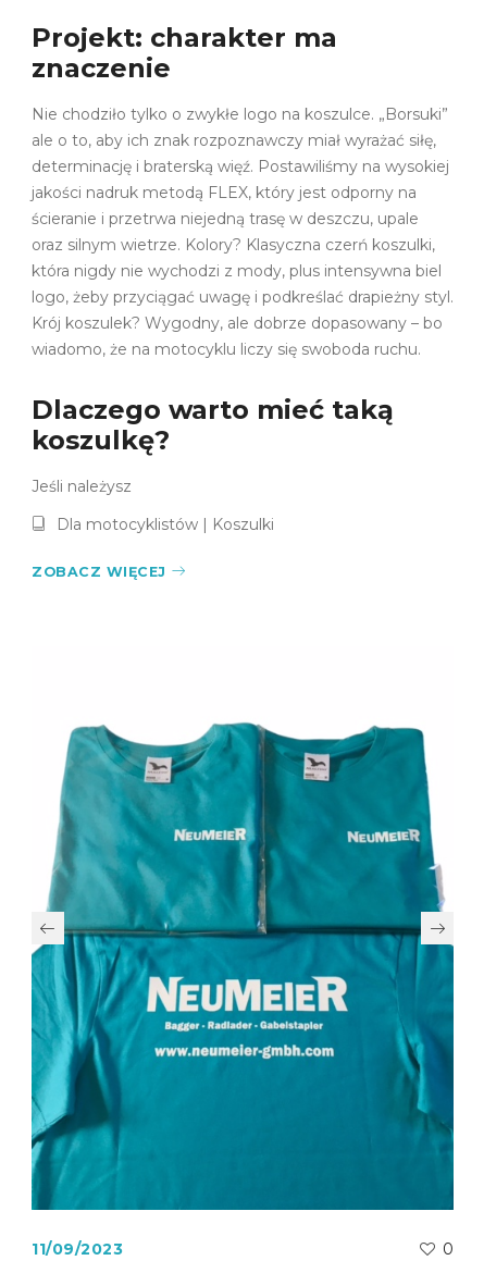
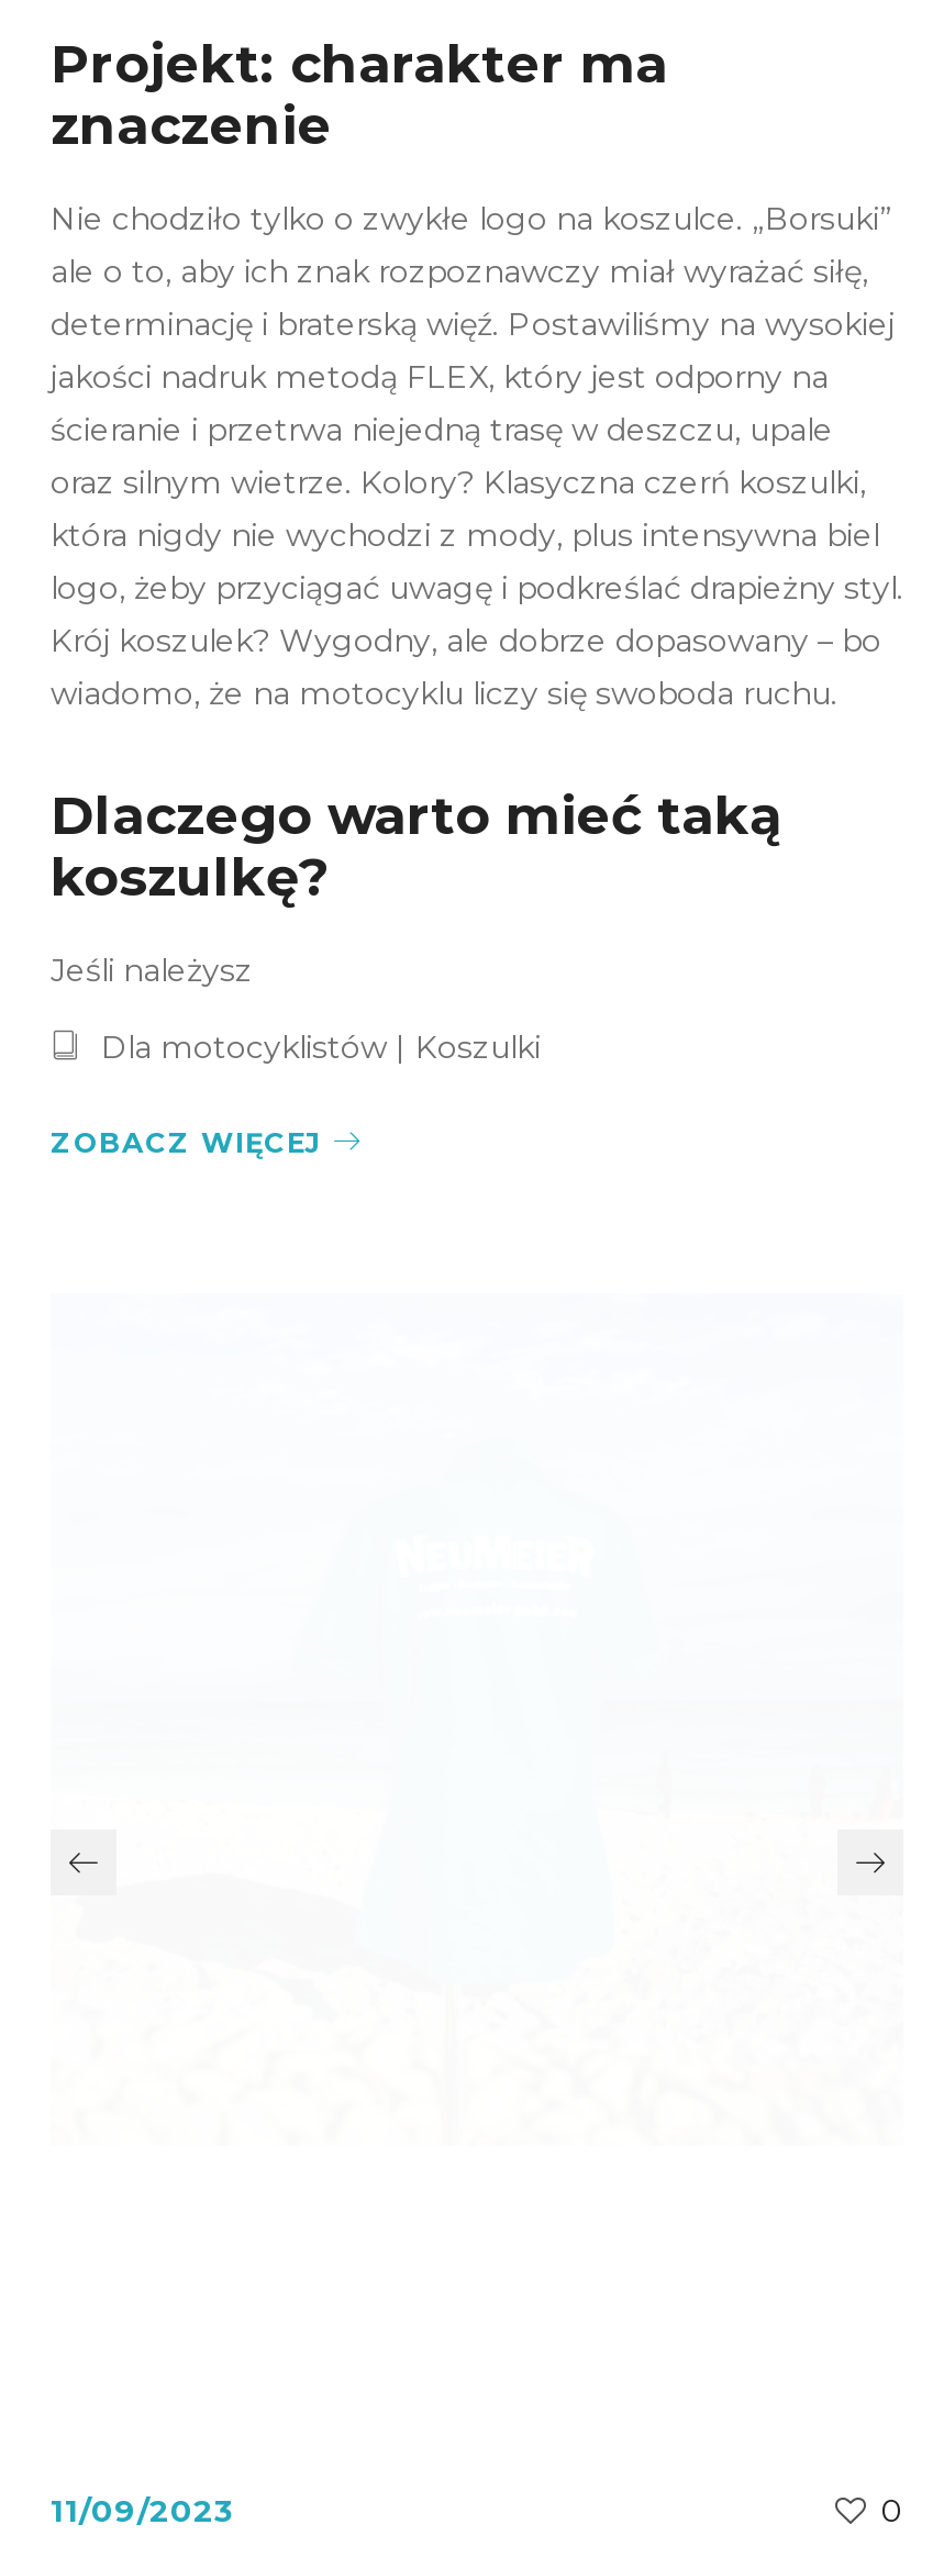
[30,721,455,1211] [image] -> none

